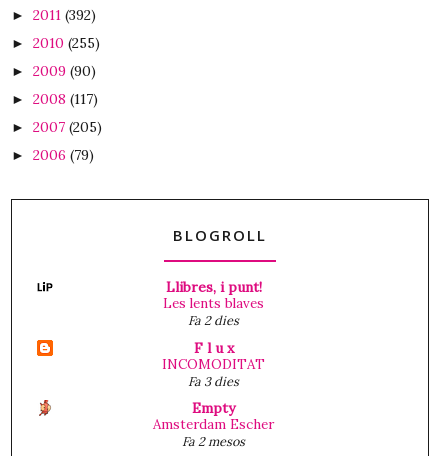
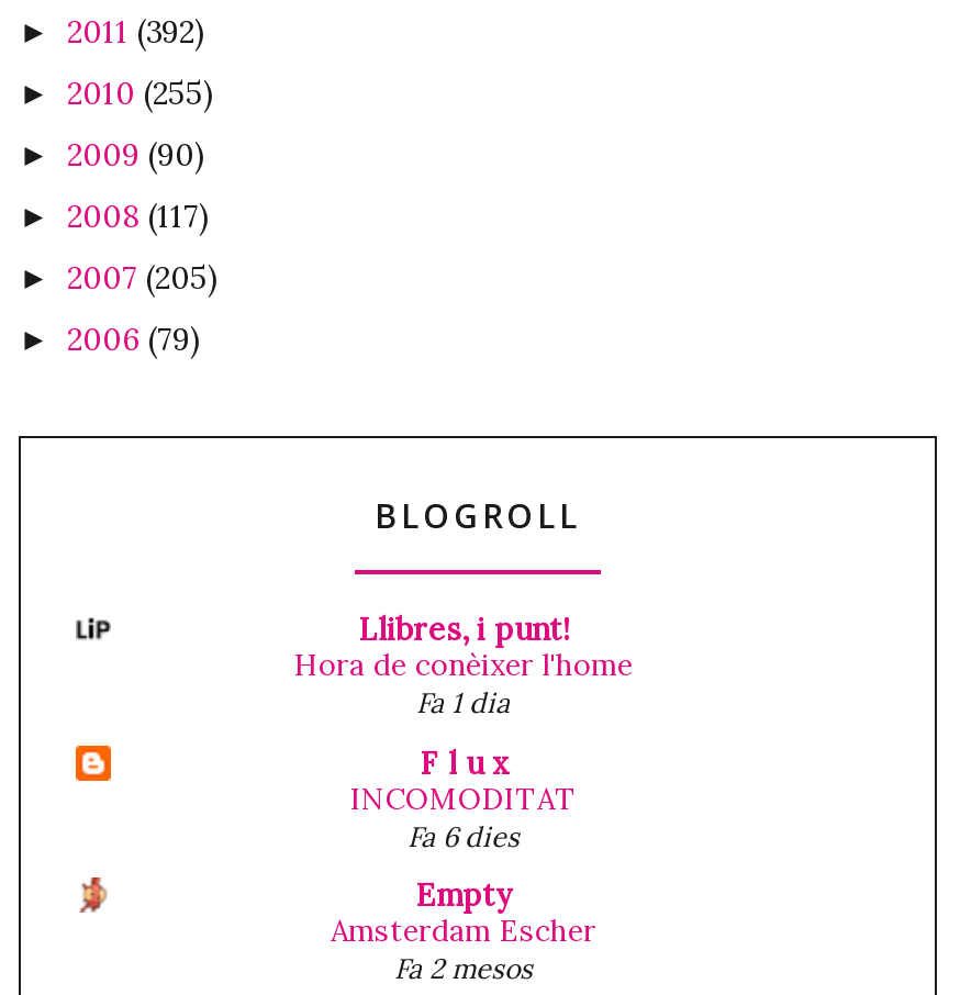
[163,295,264,328] Les lents blaves | Fa 2 dies -> [294,647,633,719] Hora de conèixer l'home | Fa 1 dia
[188,372,239,388] Fa 3 dies -> [408,817,520,852] Fa 6 dies

